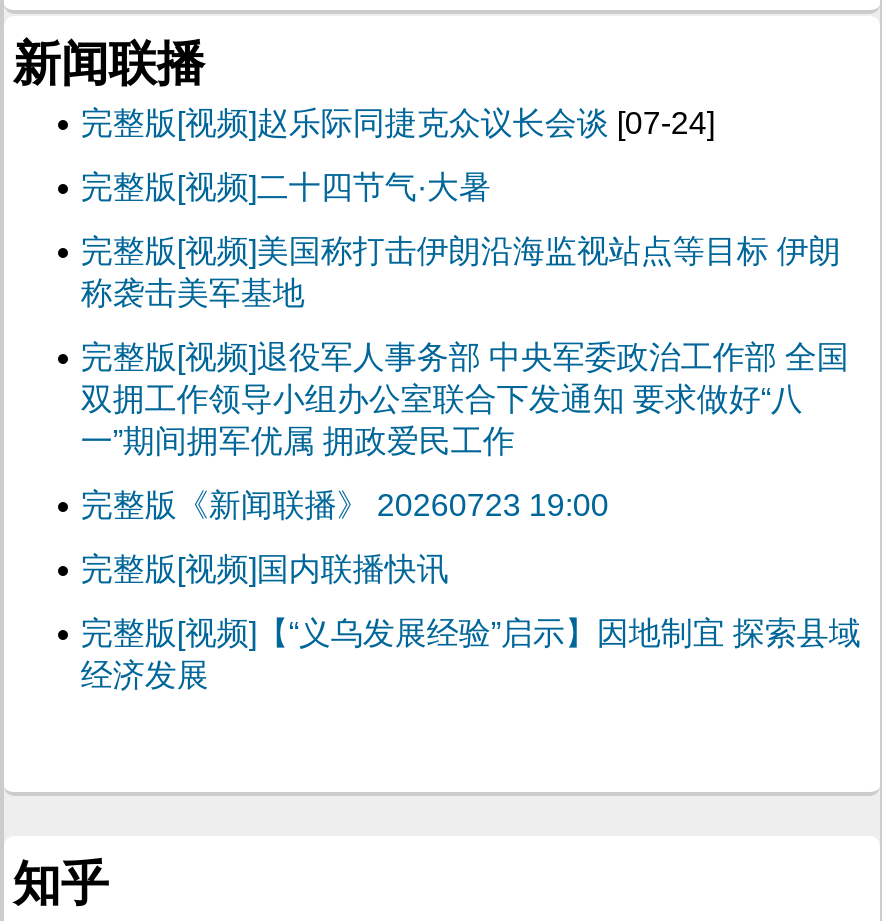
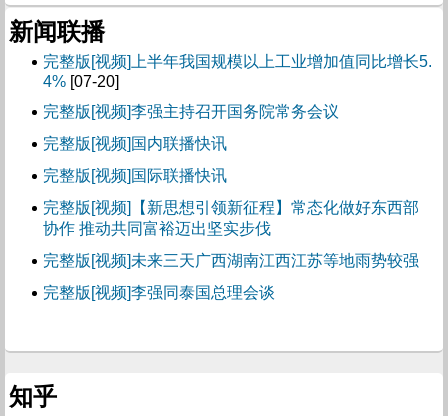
[81,106,849,522] 完整版[视频]赵乐际同捷克众议长会谈[07-24] | 完整版[视频]二十四节气·大暑 | 完整版[视频]美国称打击伊朗沿海监视站点等目标 伊朗 | 称袭击美军基地 | 完整版[视频]退役军人事务部 中央军委政治工作部 全国 | 双拥工作领导小组办公室联合下发通知 要求做好“八 | 一”期间拥军优属 拥政爱民工作 | 完整版《新闻联播》 20260723 19:00 -> [43,53,432,120] 完整版[视频]上半年我国规模以上工业增加值同比增长5. | 4% [07-20] | 完整版[视频]李强主持召开国务院常务会议
moved [81,552,449,586] -> [43,135,227,152]: 完整版[视频]国内联播快讯
[81,616,861,692] 完整版[视频]【“义乌发展经验”启示】因地制宜 探索县域 | 经济发展 -> [43,167,419,301] 完整版[视频]国际联播快讯 | 完整版[视频]【新思想引领新征程】常态化做好东西部 | 协作 推动共同富裕迈出坚实步伐 | 完整版[视频]未来三天广西湖南江西江苏等地雨势较强 | 完整版[视频]李强同泰国总理会谈

